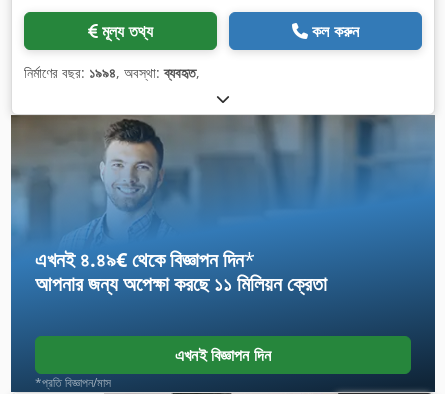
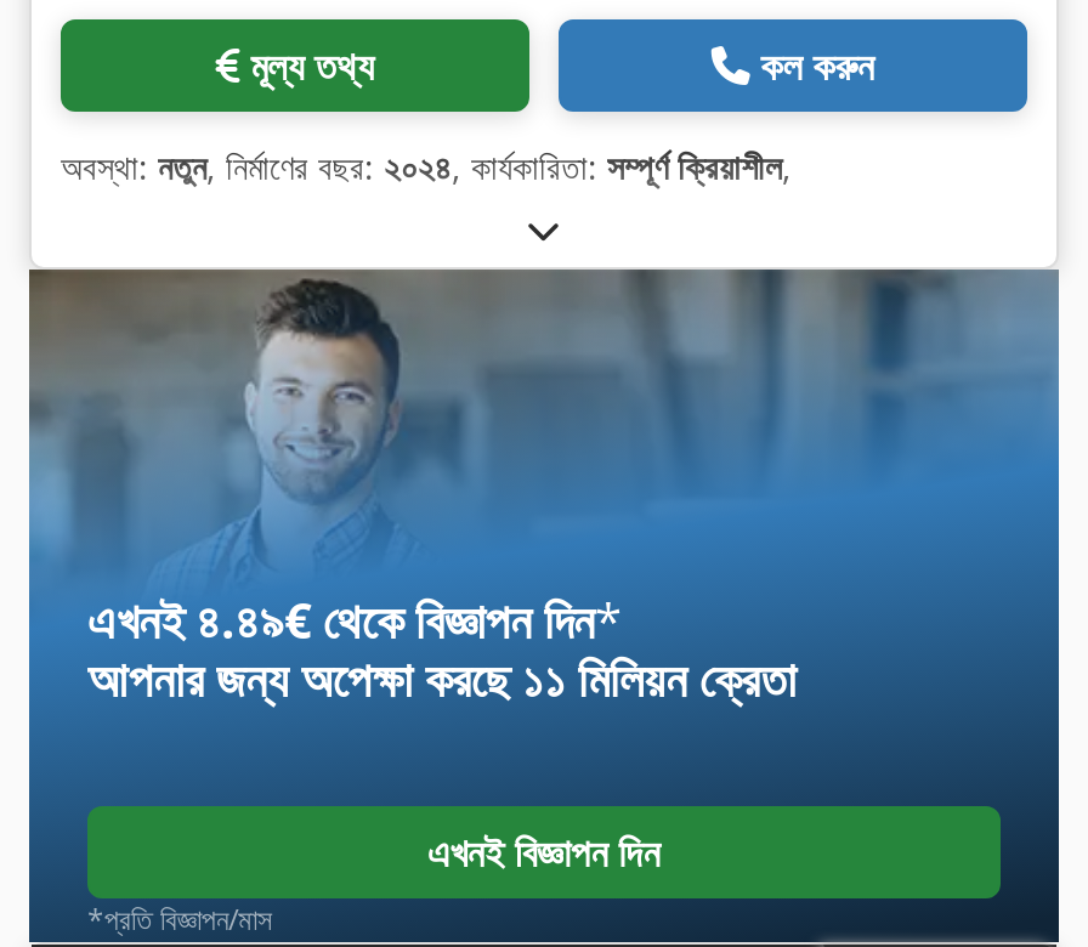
[24,62,200,81] নির্মাণের বছর: ১৯৯৪, অবস্থা: ব্যবহৃত, -> [61,142,792,188] অবস্থা: নতুন, নির্মাণের বছর: ২০২৪, কার্যকারিতা: সম্পূর্ণ ক্রিয়াশীল,

